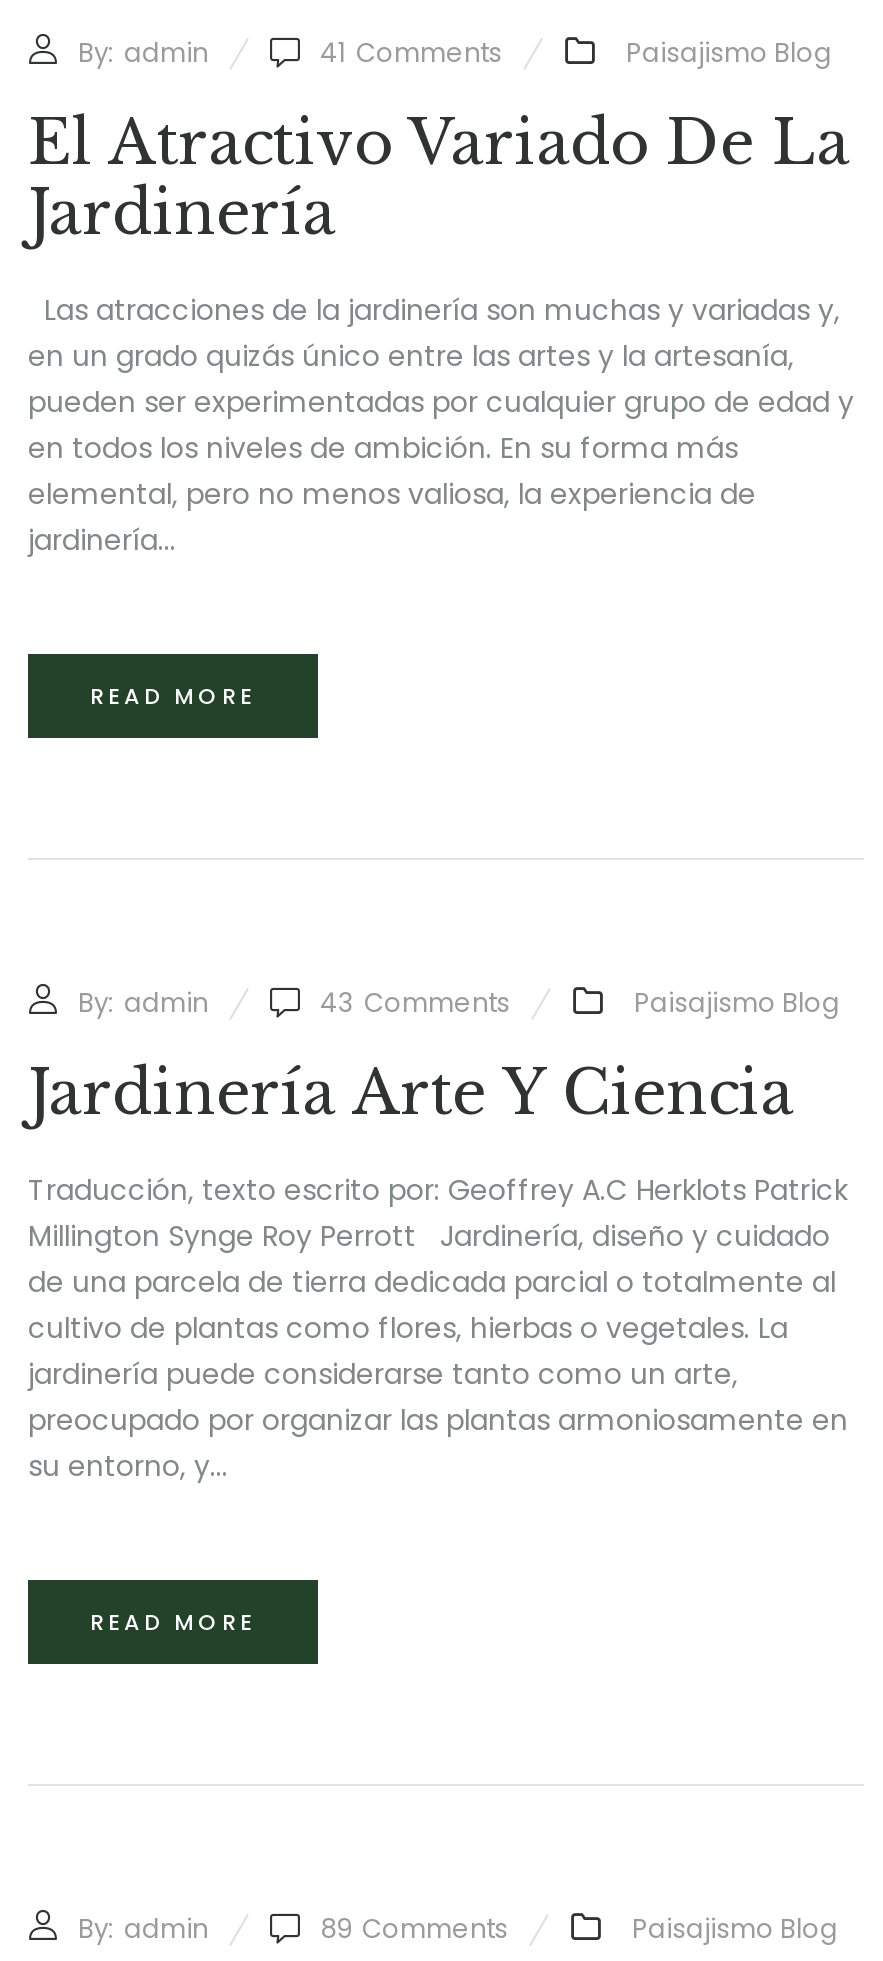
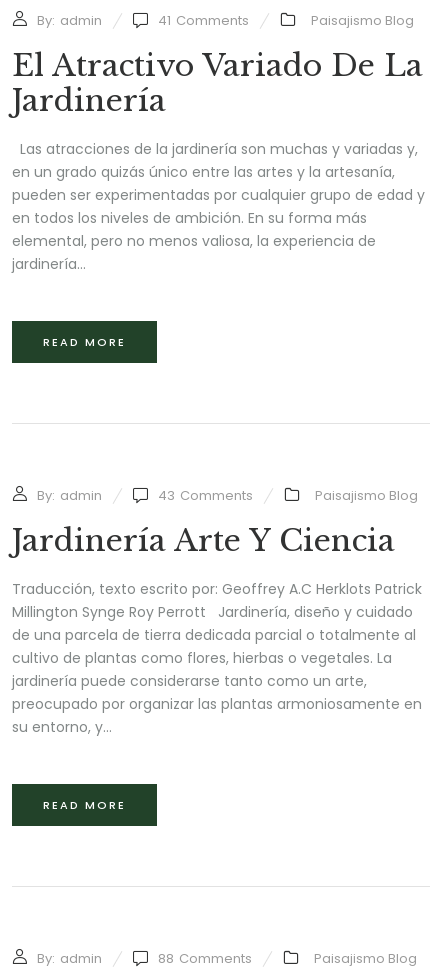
[320,1910,508,1948] 89 Comments -> [158,949,252,968] 88 Comments

